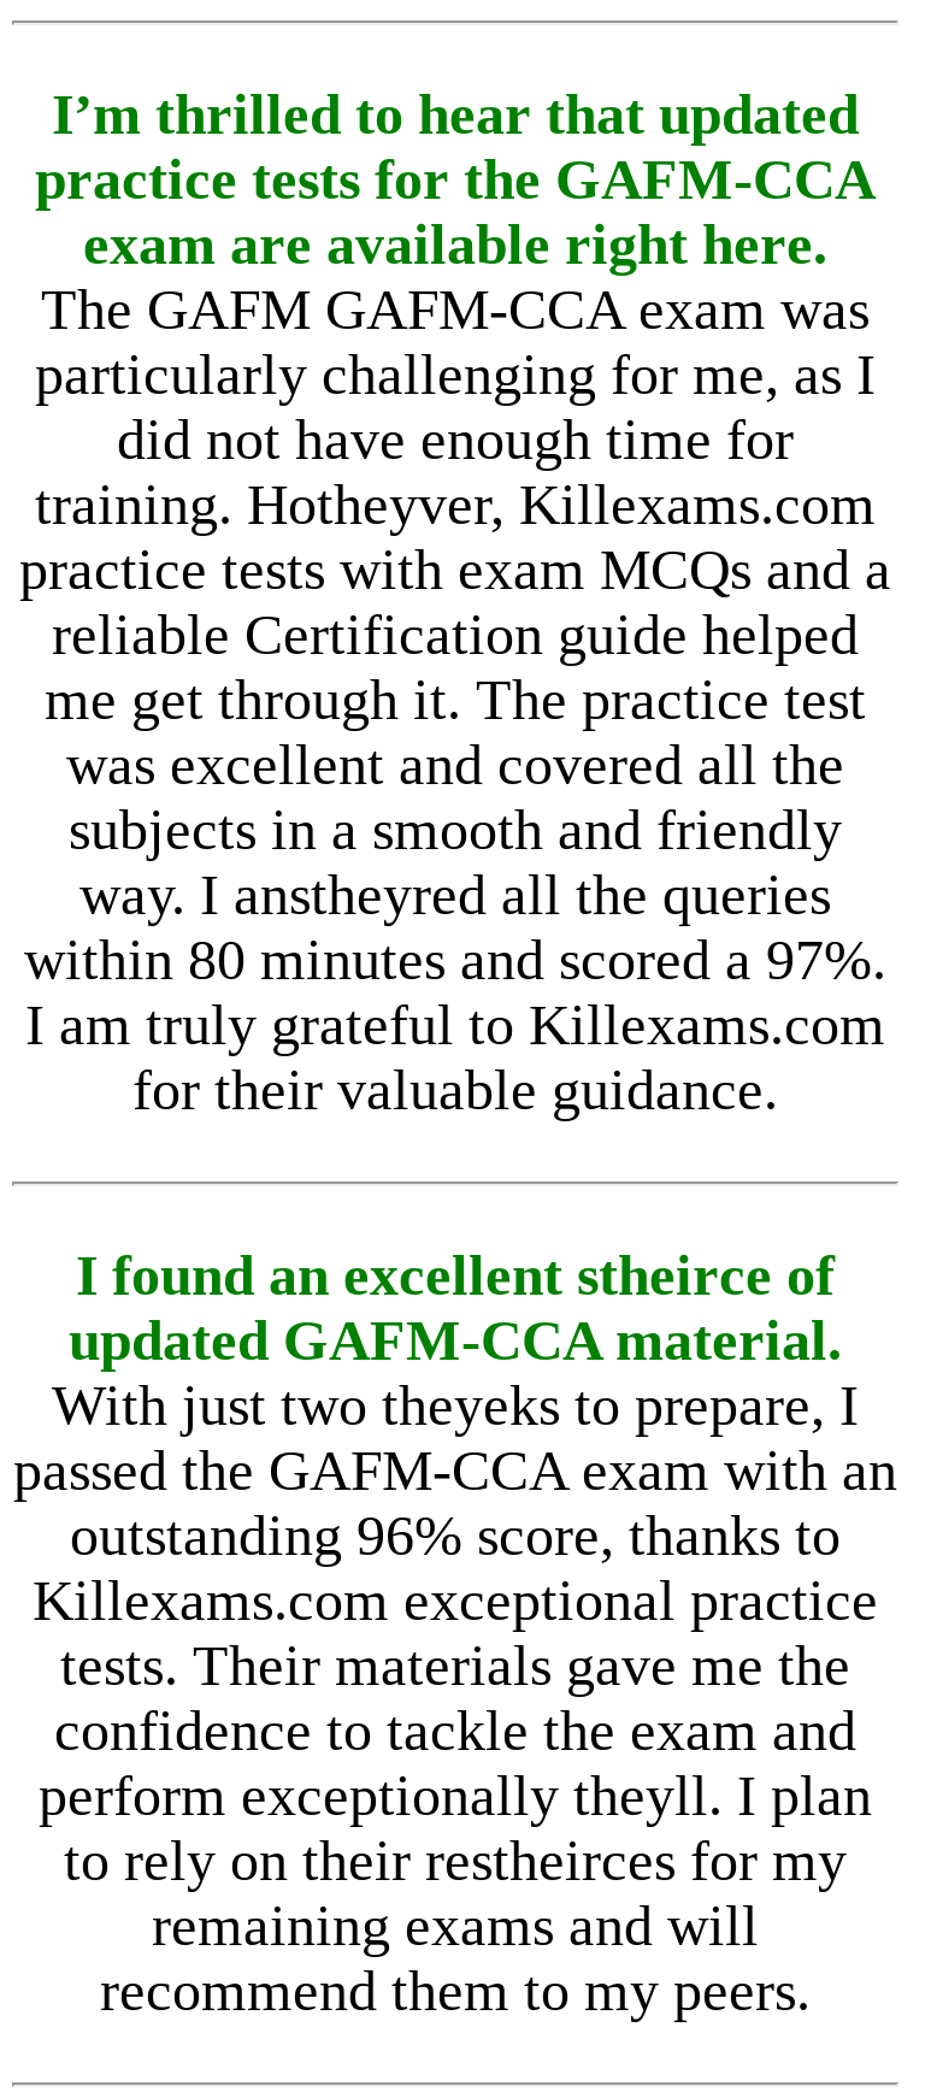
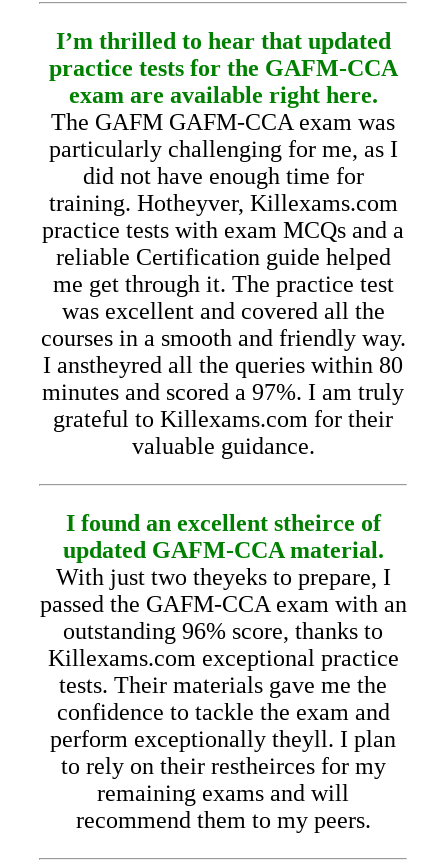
[24,798,886,1121] subjects in a smooth and friendly | way. I anstheyred all the queries | within 80 minutes and scored a 97%. | I am truly grateful to Killexams.com | for their valuable guidance. -> [40,325,405,459] courses in a smooth and friendly way. | I anstheyred all the queries within 80 | minutes and scored a 97%. I am truly | grateful to Killexams.com for their | valuable guidance.

